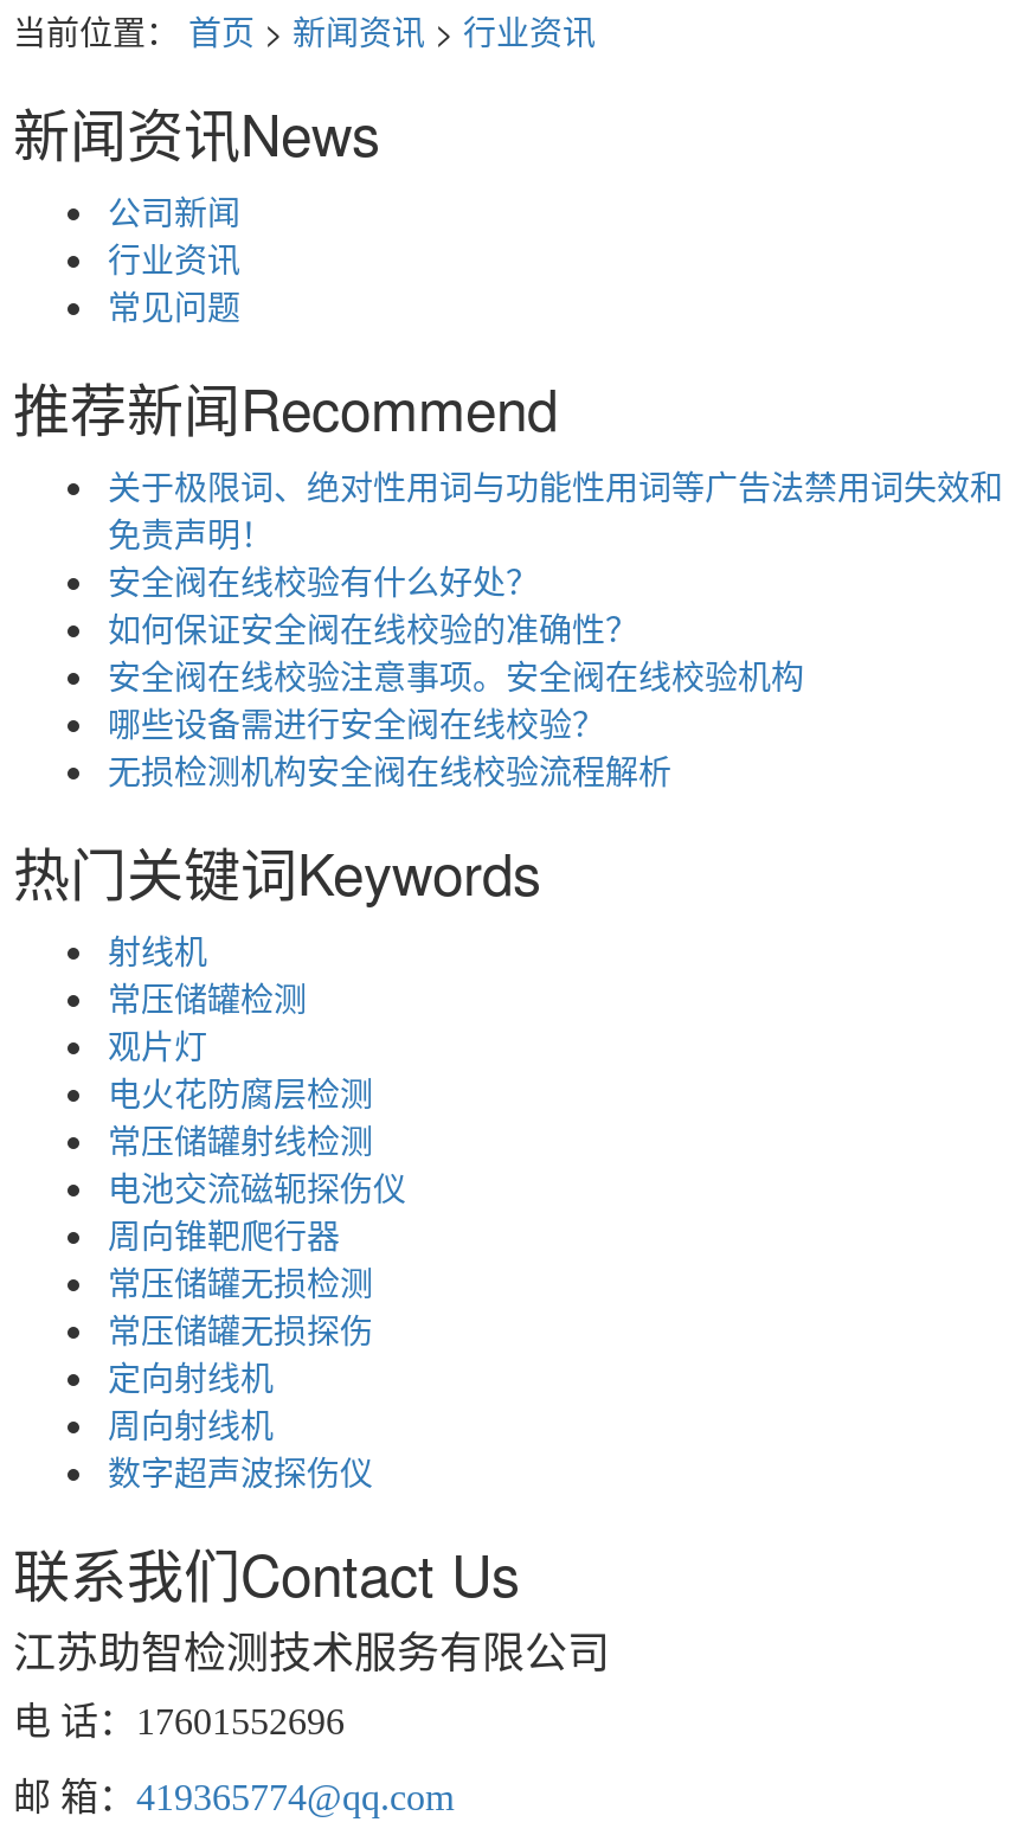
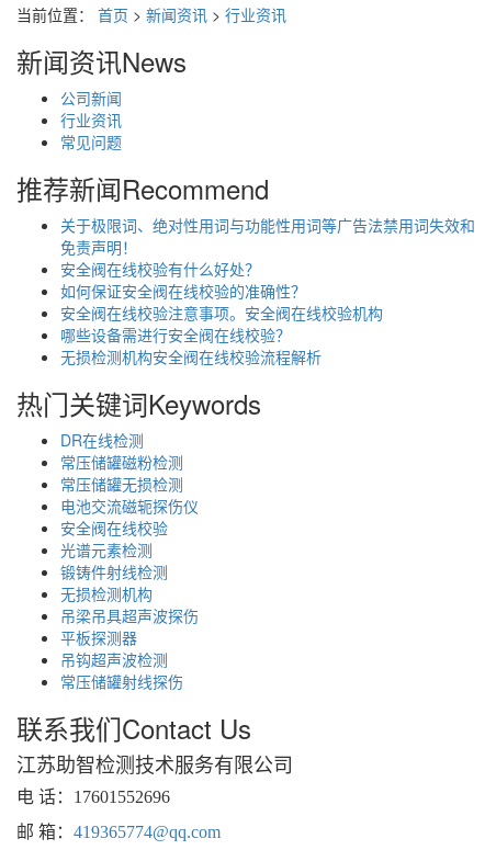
[108,927,373,1259] 射线机 | 常压储罐检测 | 观片灯 | 电火花防腐层检测 | 常压储罐射线检测 | 周向锥靶爬行器 -> [60,429,183,473] DR在线检测 | 常压储罐磁粉检测
moved [108,1164,406,1211] -> [60,495,199,517]: 电池交流磁轭探伤仪
moved [108,1259,373,1306] -> [60,473,183,495]: 常压储罐无损检测
[108,1306,373,1496] 常压储罐无损探伤 | 定向射线机 | 周向射线机 | 数字超声波探伤仪 -> [60,517,199,692] 安全阀在线校验 | 光谱元素检测 | 锻铸件射线检测 | 无损检测机构 | 吊梁吊具超声波探伤 | 平板探测器 | 吊钩超声波检测 | 常压储罐射线探伤

